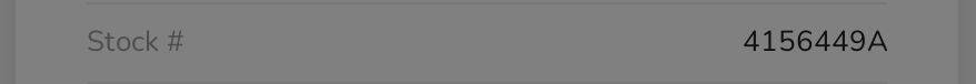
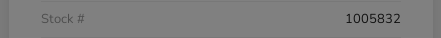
[743,22,887,62] 4156449A -> [345,10,401,28] 1005832

